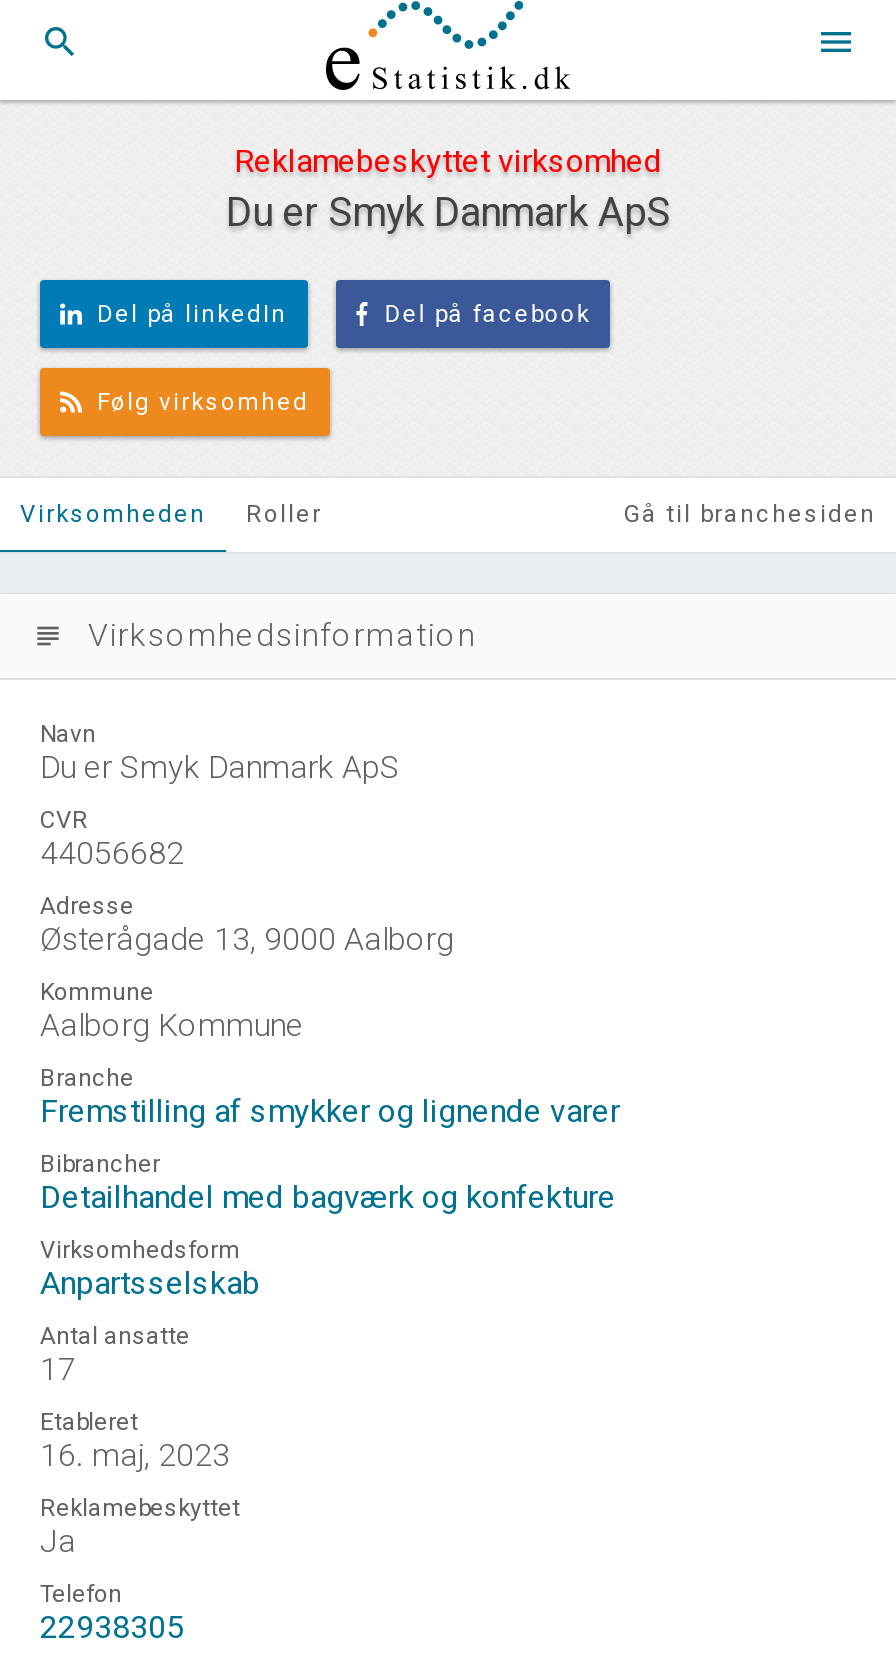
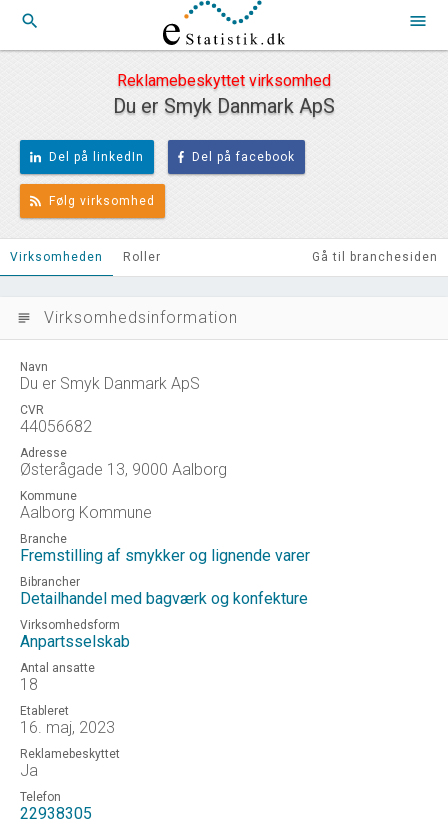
[40,1350,76,1388] 17 -> [20,675,38,694] 18

